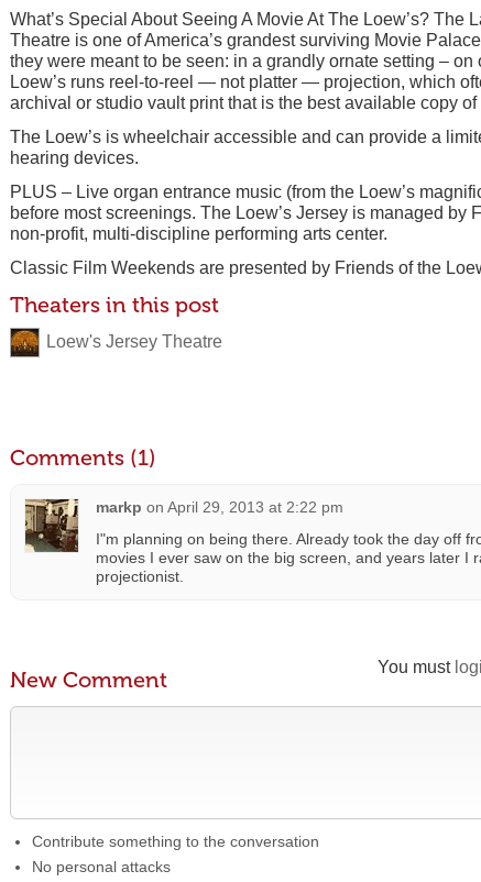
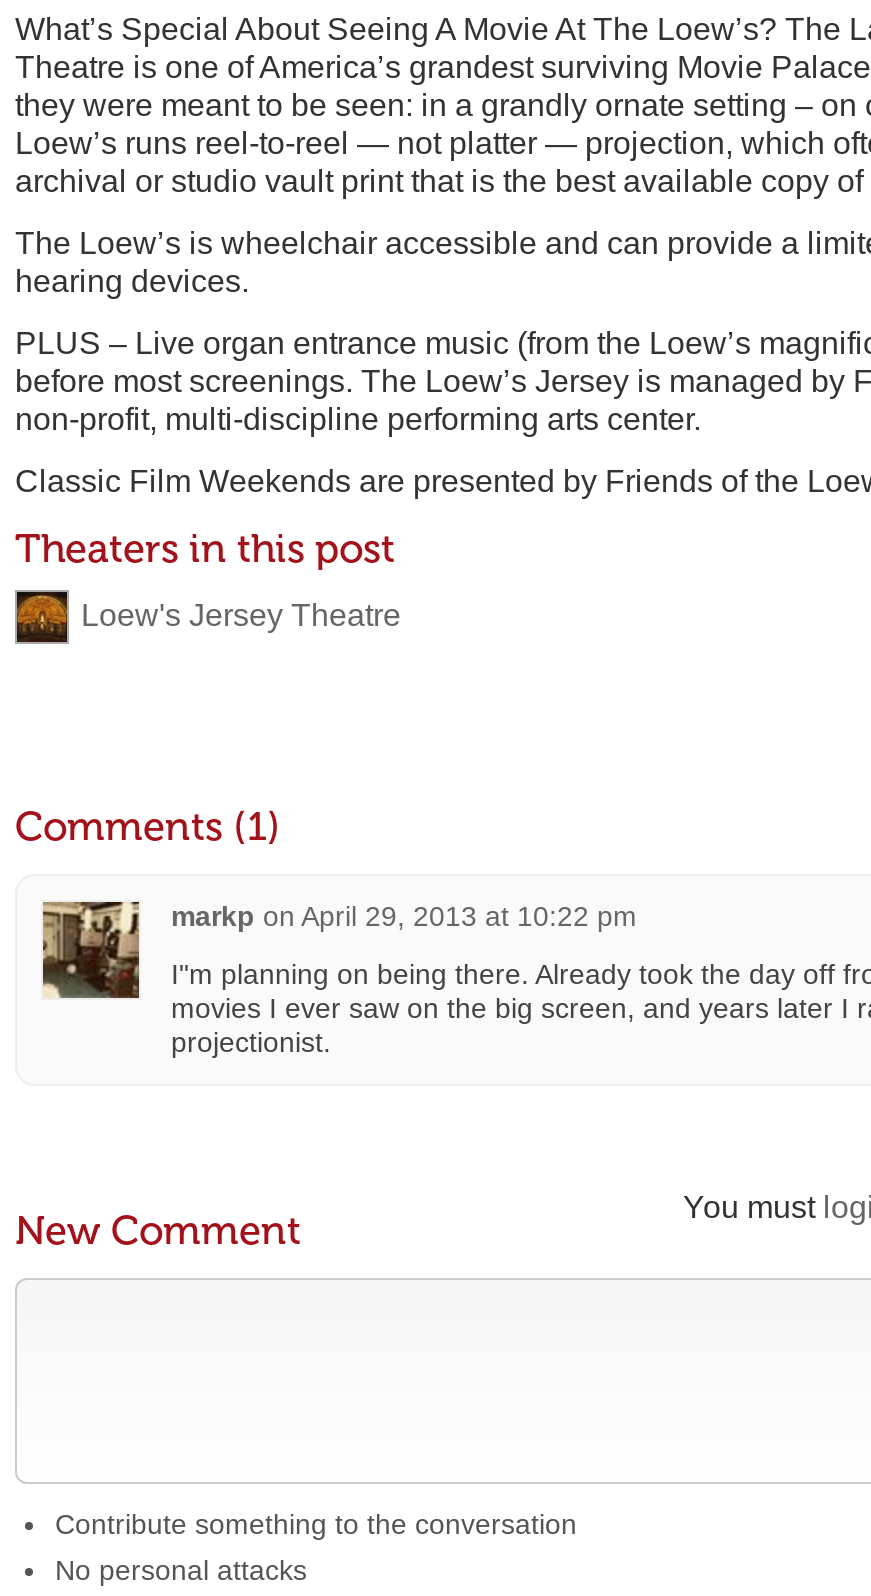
[96,498,343,516] markp on April 29, 2013 at 2:22 pm -> [171,900,637,932] markp on April 29, 2013 at 10:22 pm

